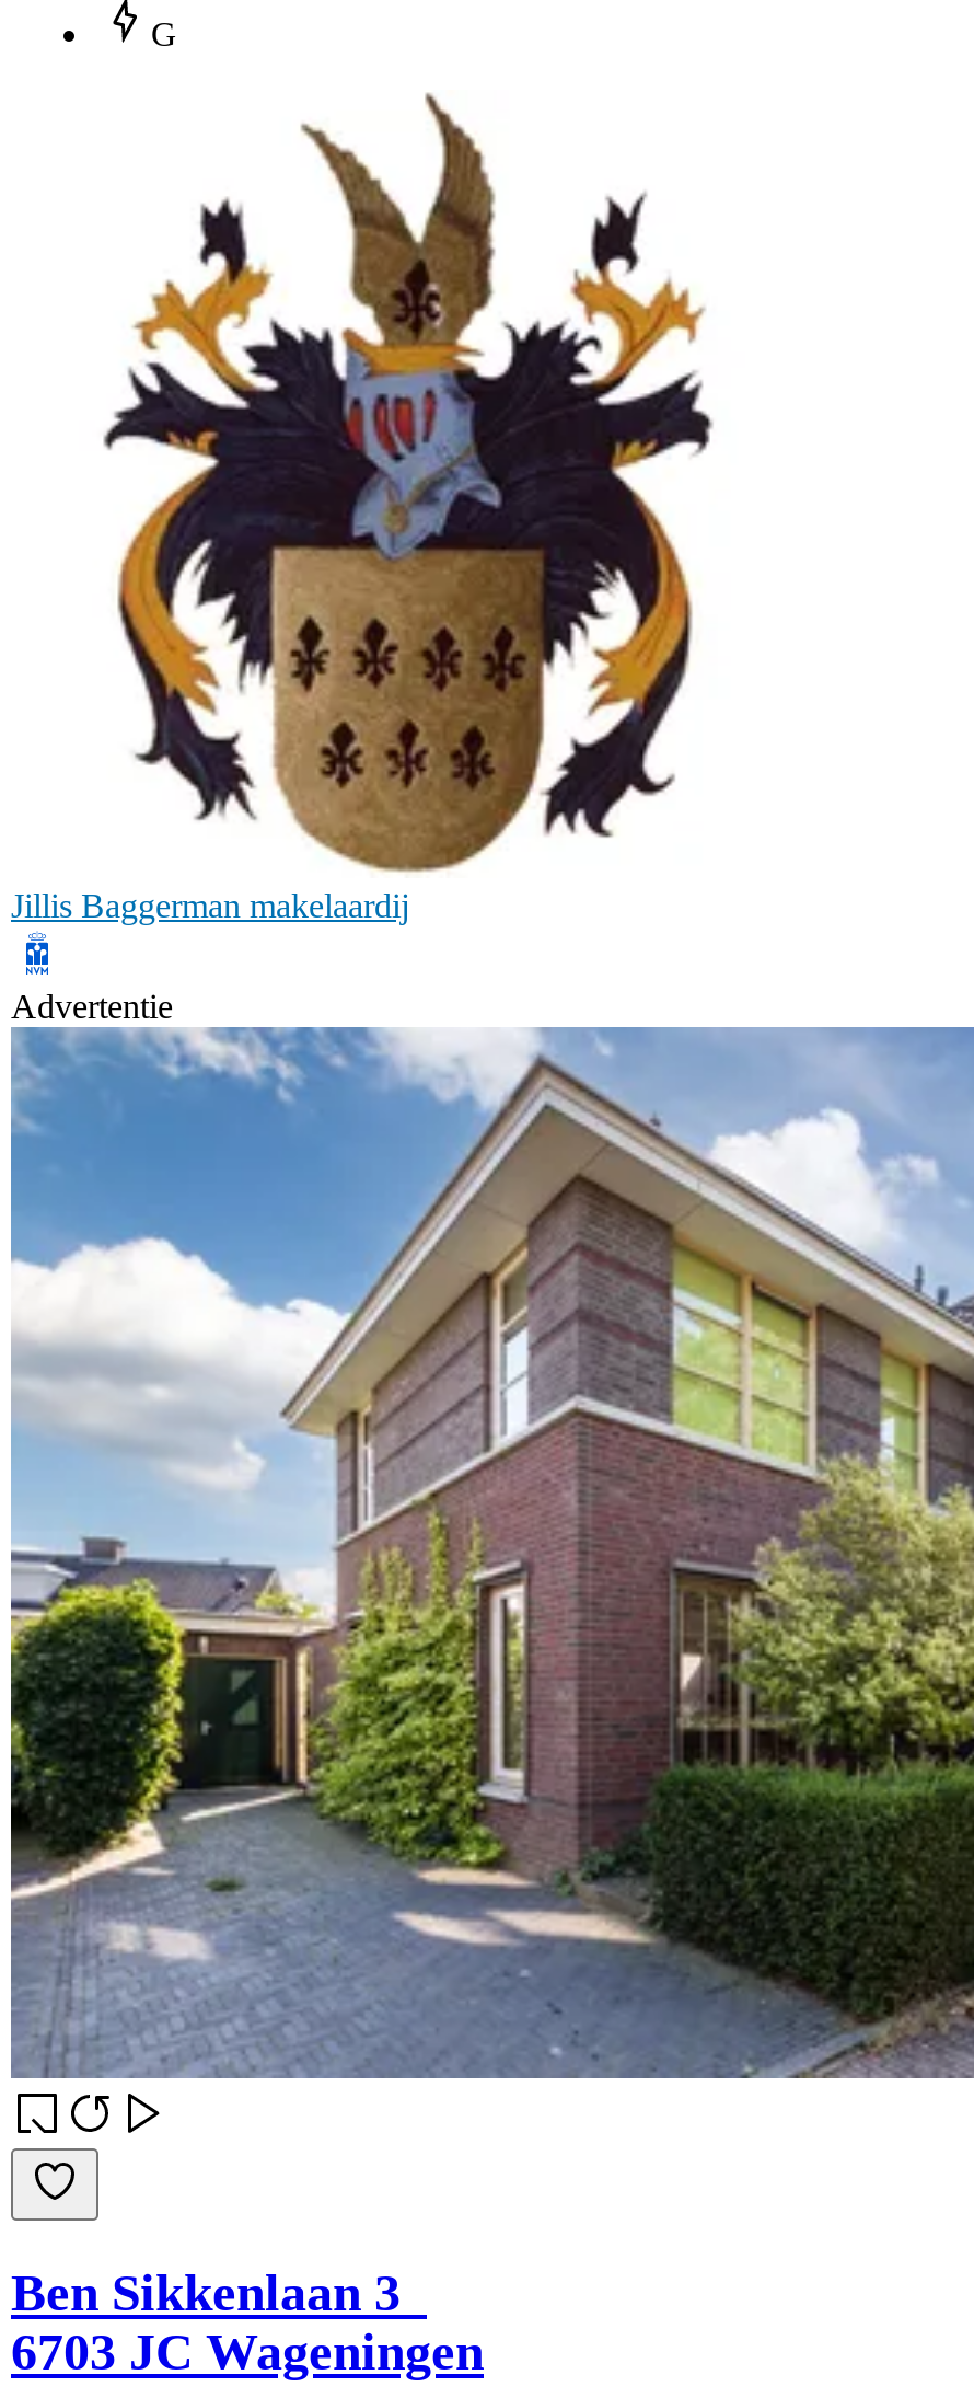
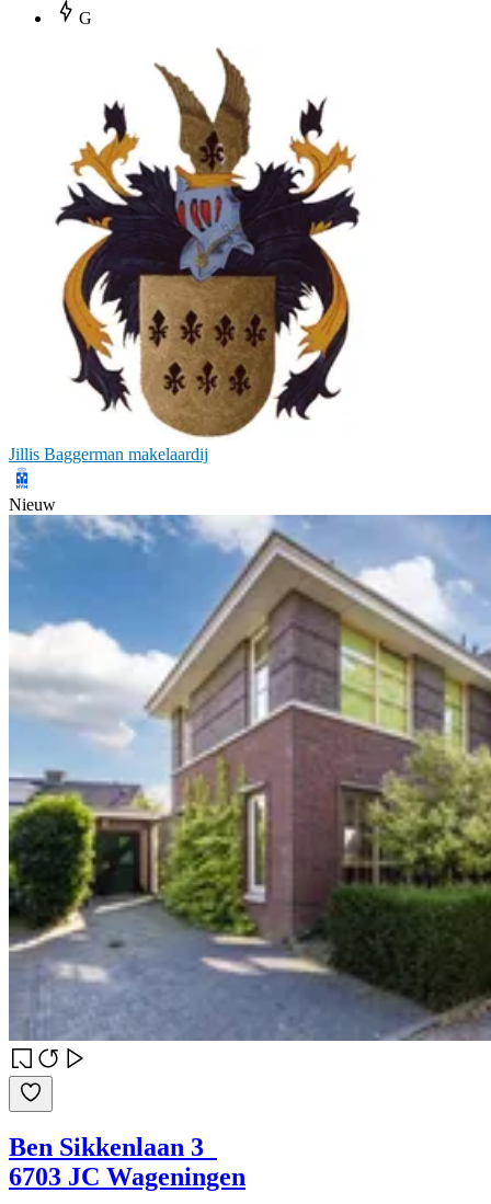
[11,989,173,1026] Advertentie -> [9,495,56,513] Nieuw

